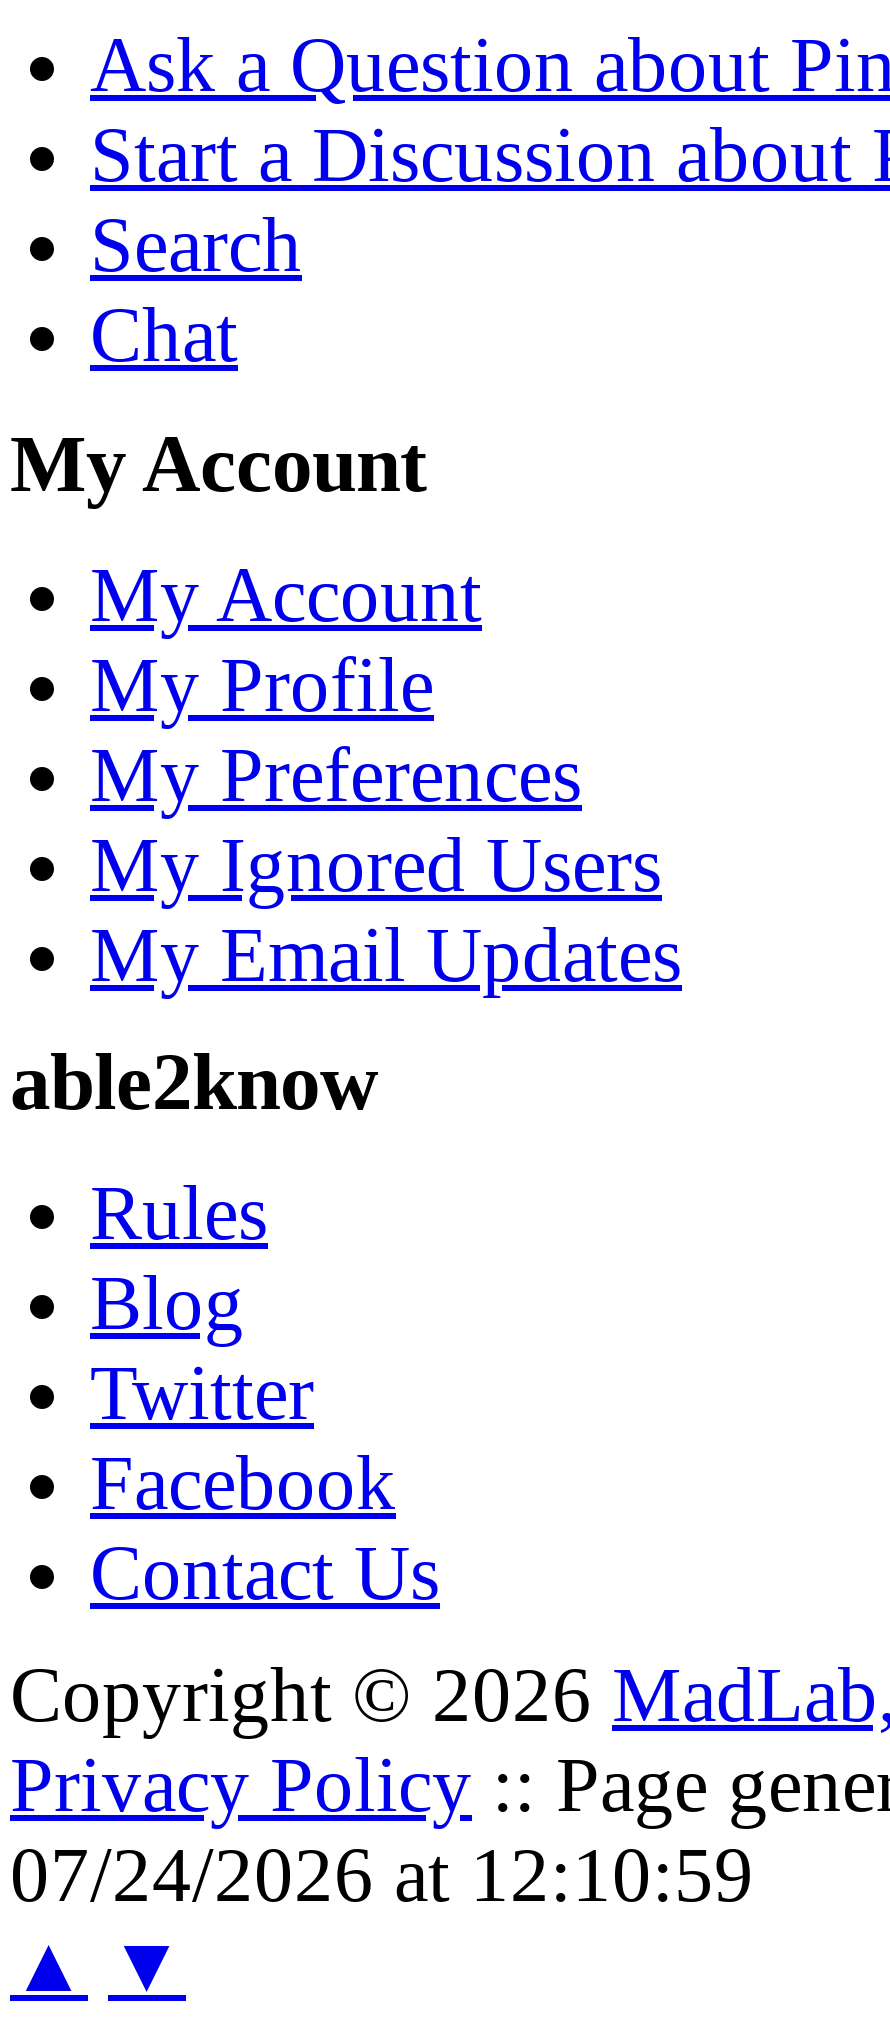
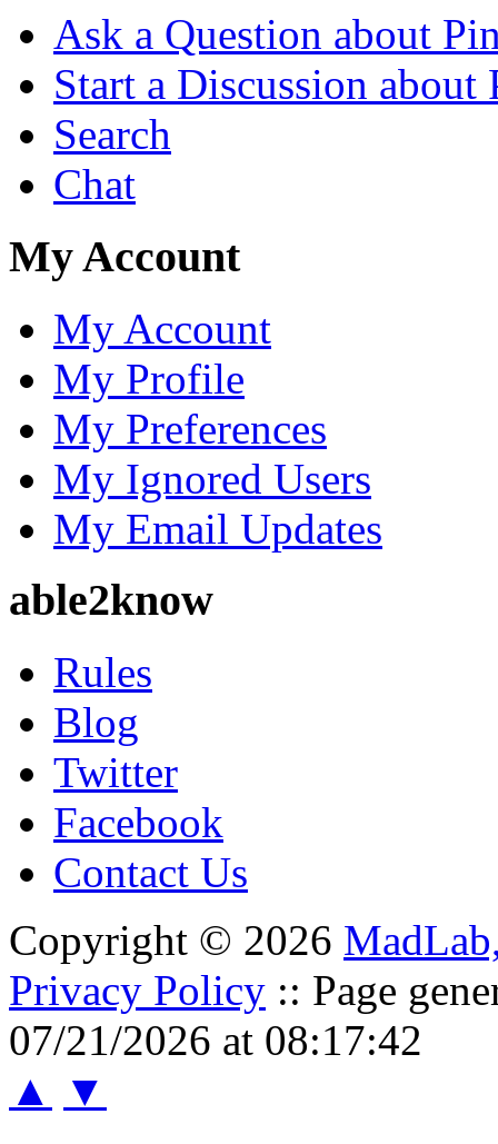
[10,1831,754,1917] 07/24/2026 at 12:10:59 -> [9,1016,422,1064] 07/21/2026 at 08:17:42

